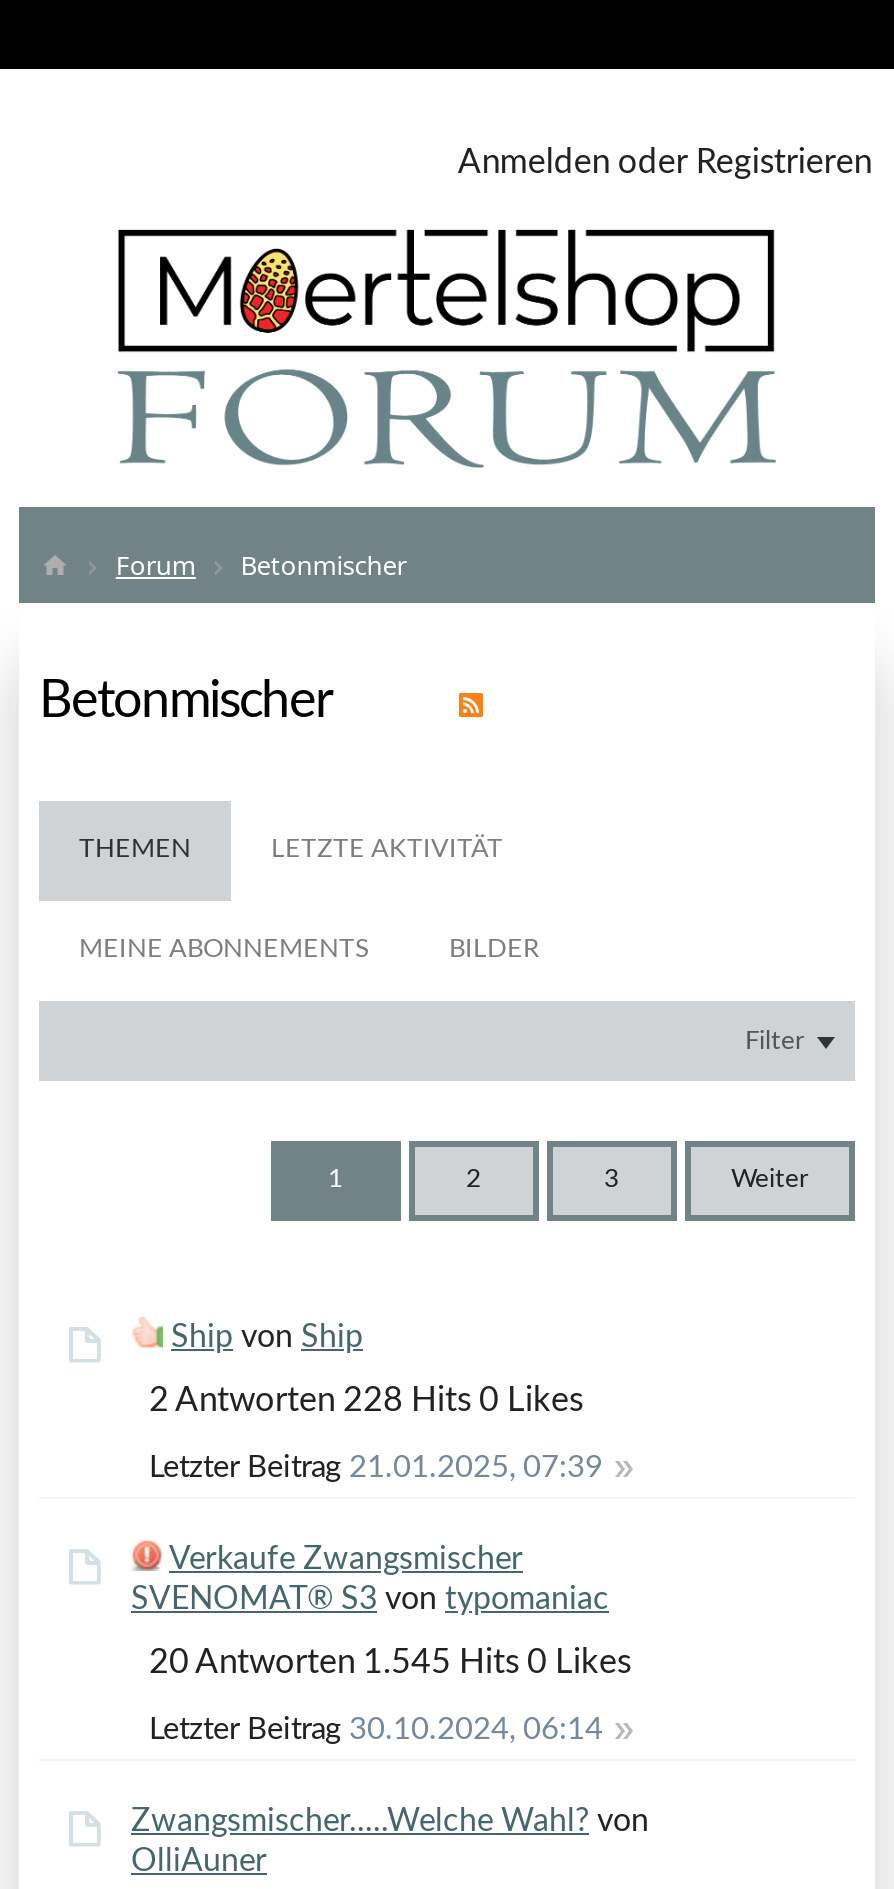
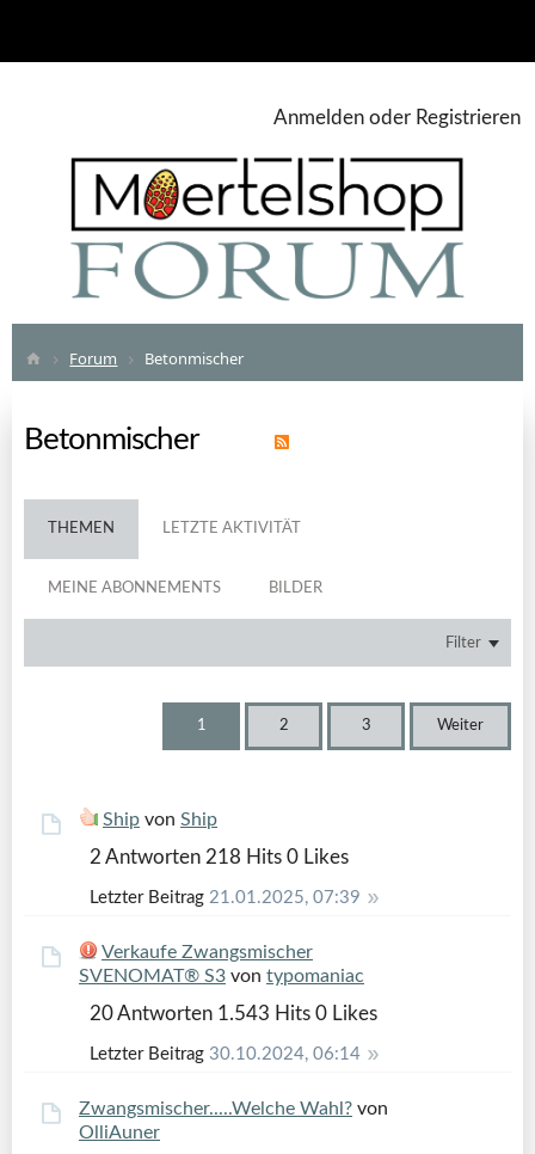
[149,1383,583,1417] 2 Antworten 228 Hits 0 Likes -> [90,847,349,867] 2 Antworten 218 Hits 0 Likes
[149,1645,631,1679] 20 Antworten 1.545 Hits 0 Likes -> [90,1003,377,1024] 20 Antworten 1.543 Hits 0 Likes

